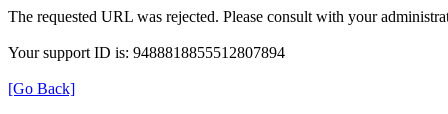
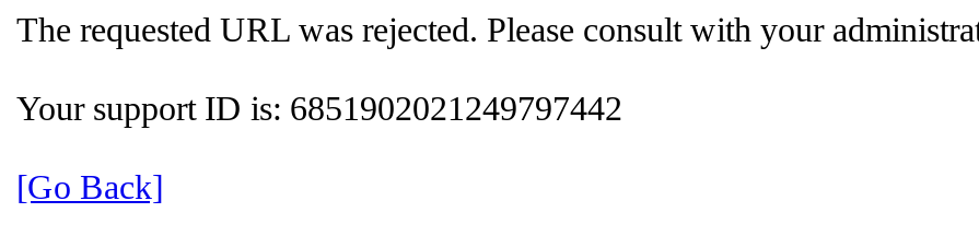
[8,44,285,61] Your support ID is: 9488818855512807894 -> [16,90,622,127] Your support ID is: 6851902021249797442

